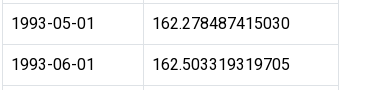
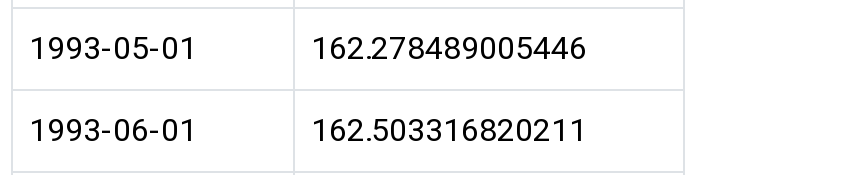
[152,14,290,33] 162.278487415030 -> [311,29,587,67] 162.278489005446
[152,55,290,74] 162.503319319705 -> [311,111,587,149] 162.503316820211

